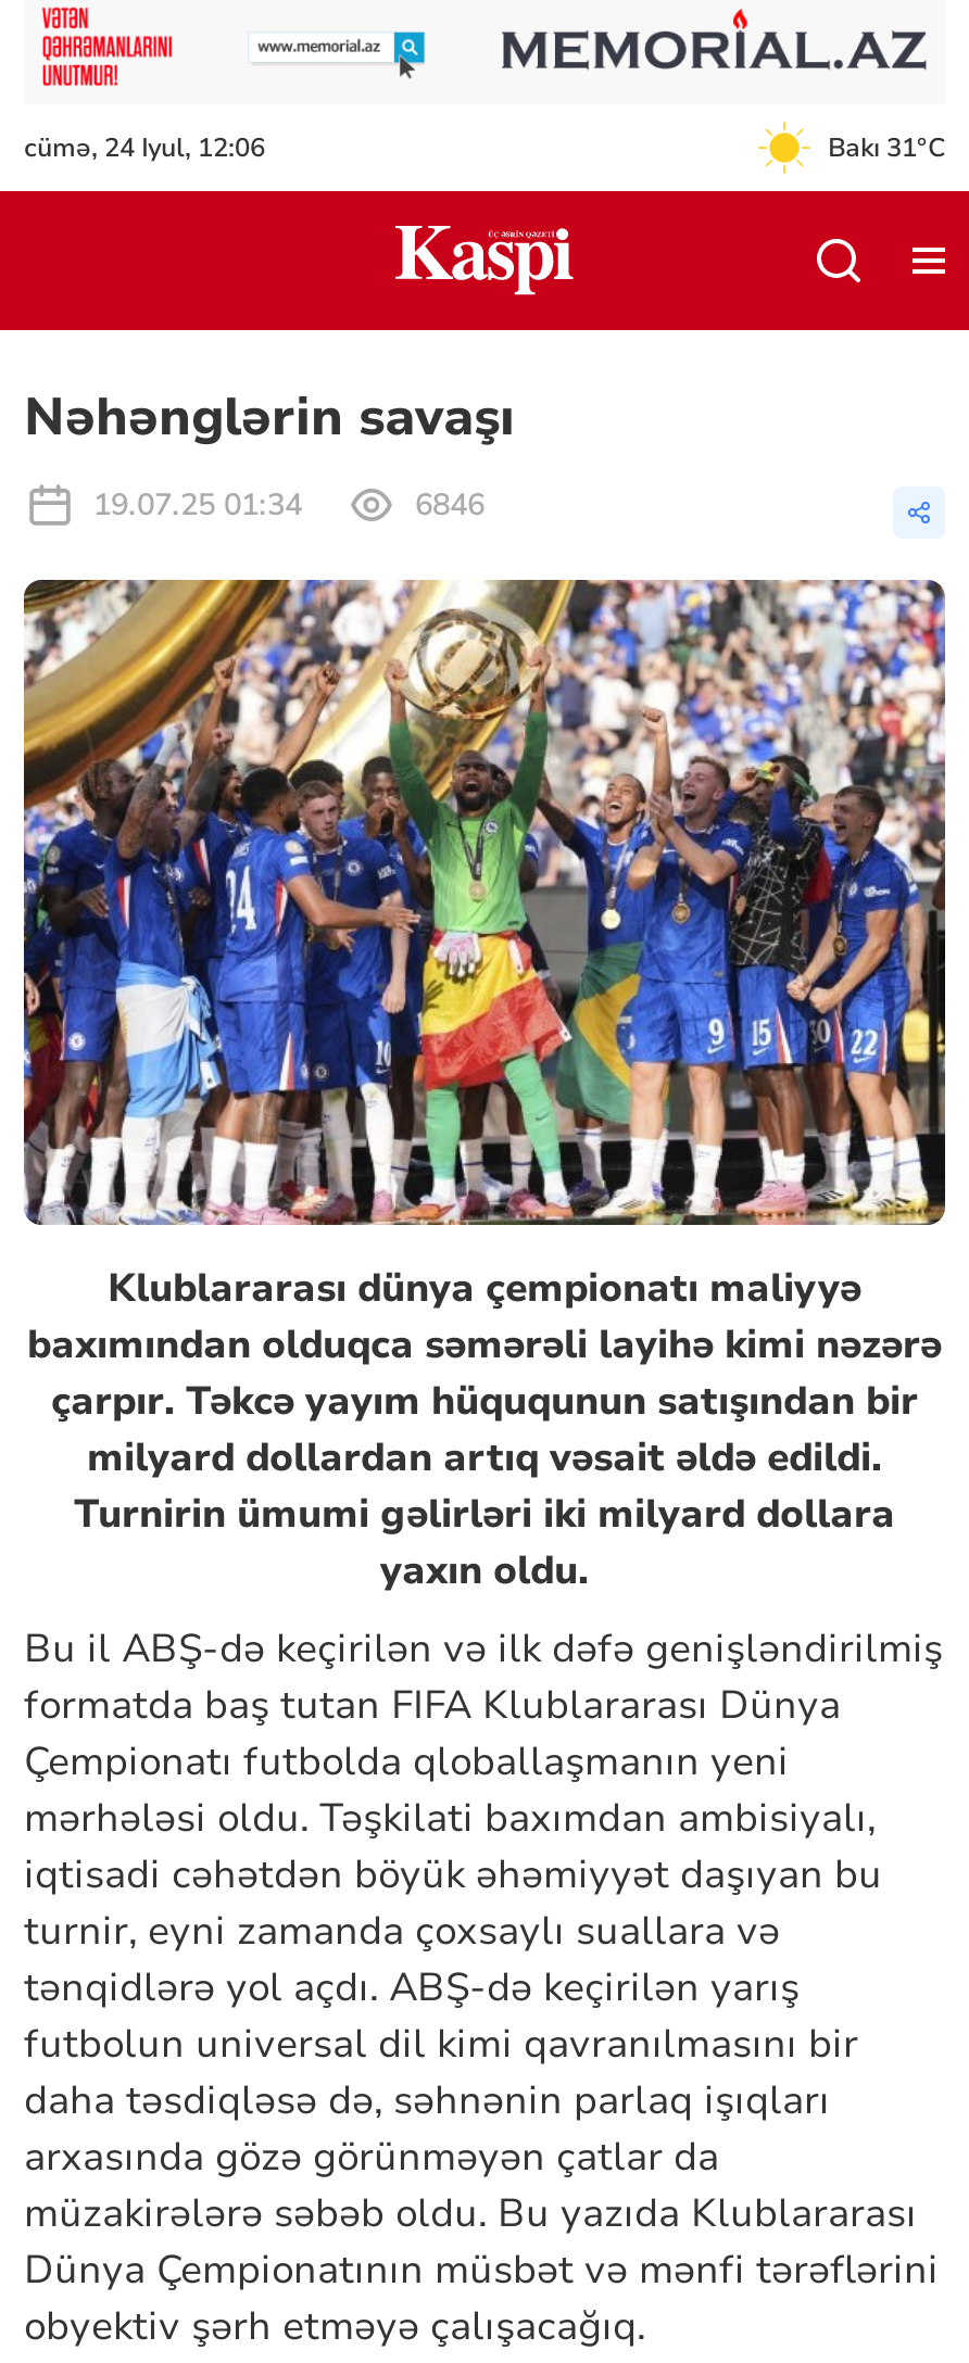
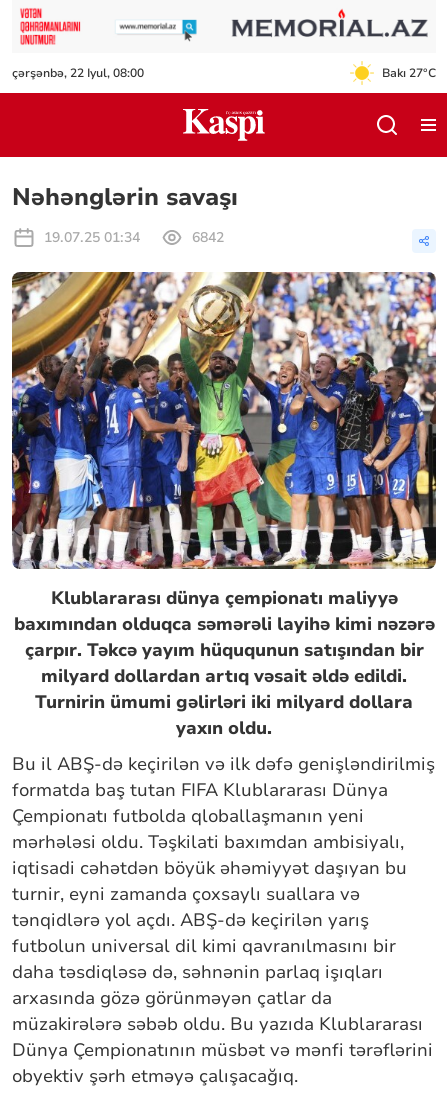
[24,130,265,165] cümə, 24 Iyul, 12:06 -> [12,65,144,81] çərşənbə, 22 Iyul, 08:00
[828,130,945,165] Bakı 31°C -> [382,65,436,81] Bakı 27°C
[415,485,485,526] 6846 -> [192,228,224,247] 6842

